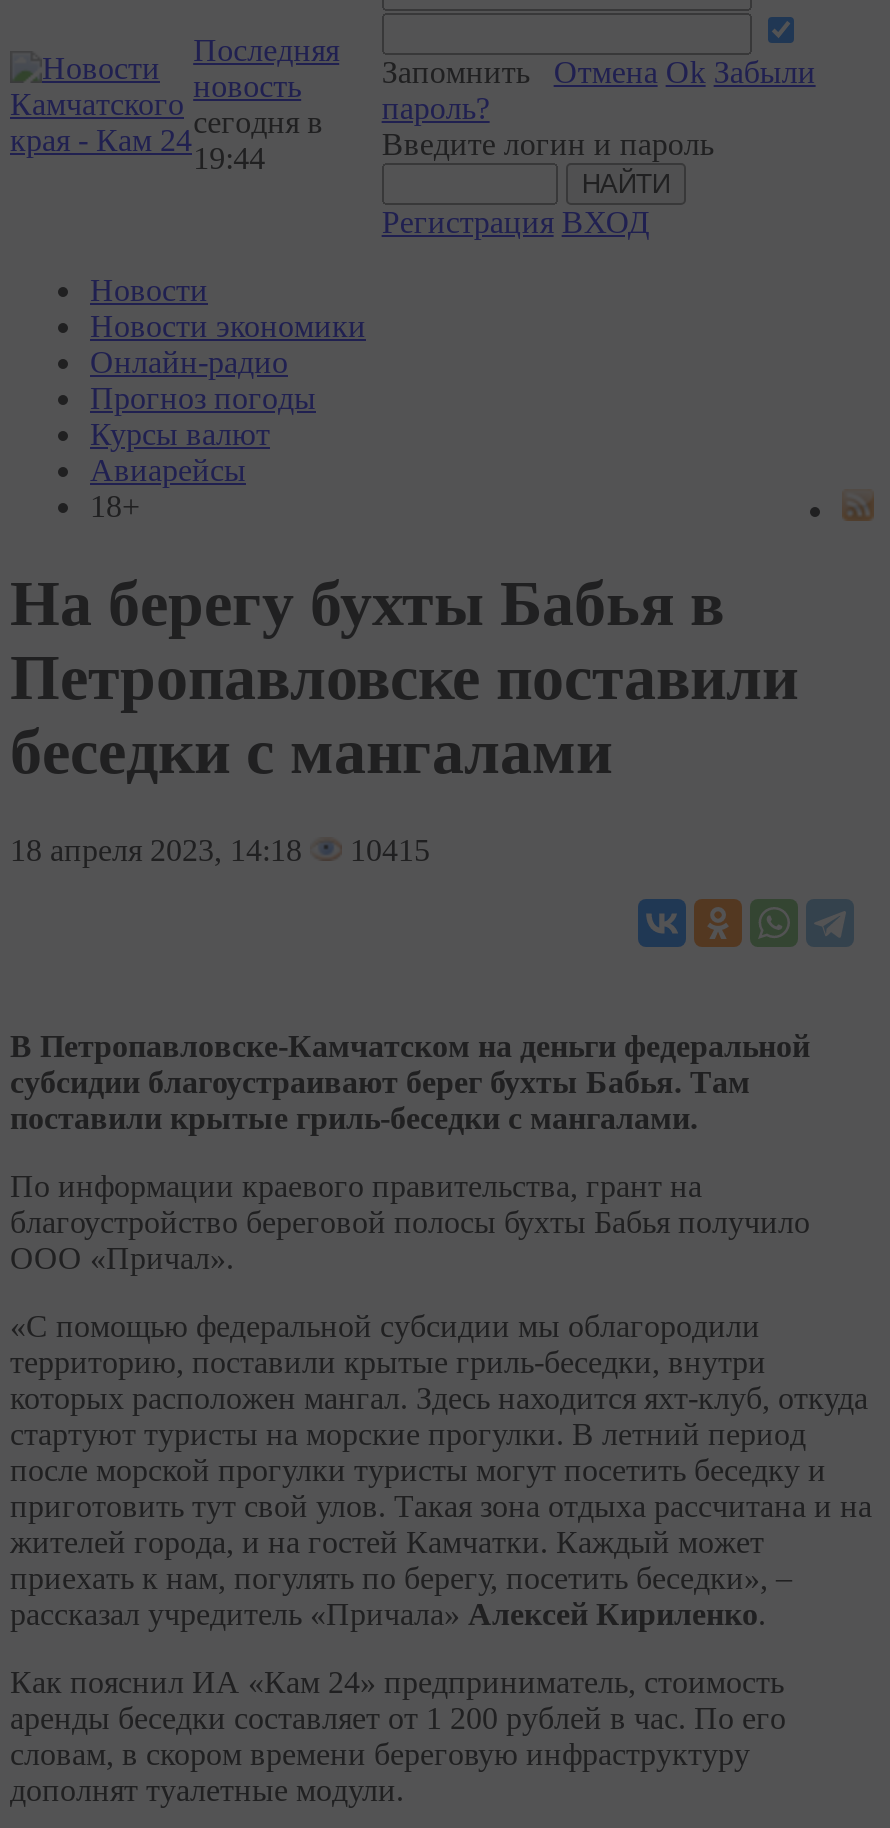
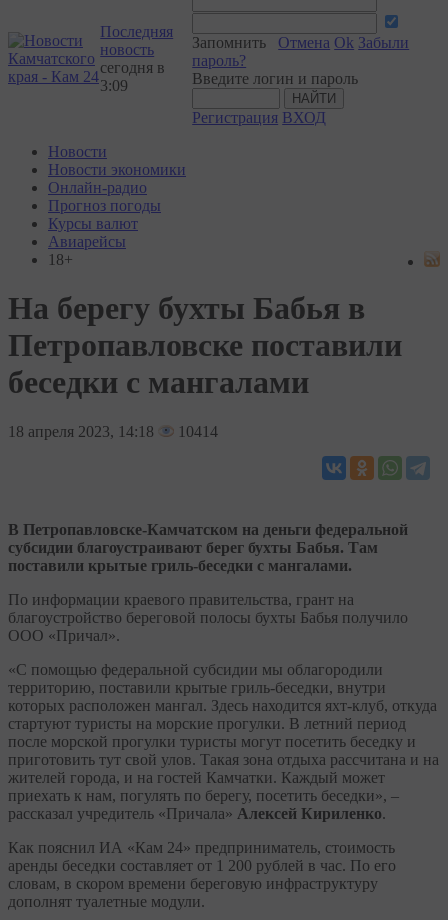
[193,141,265,175] 19:44 -> [100,77,128,94] 3:09
[10,833,430,867] 18 апреля 2023, 14:18 10415 -> [8,423,218,440] 18 апреля 2023, 14:18 10414

